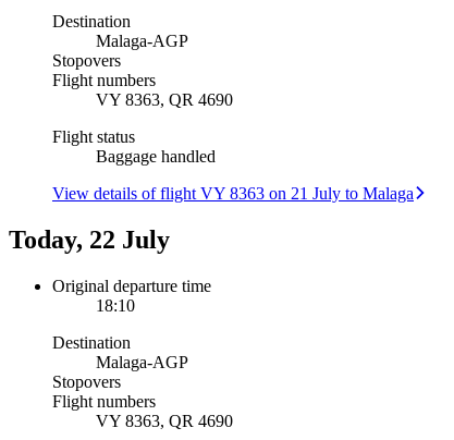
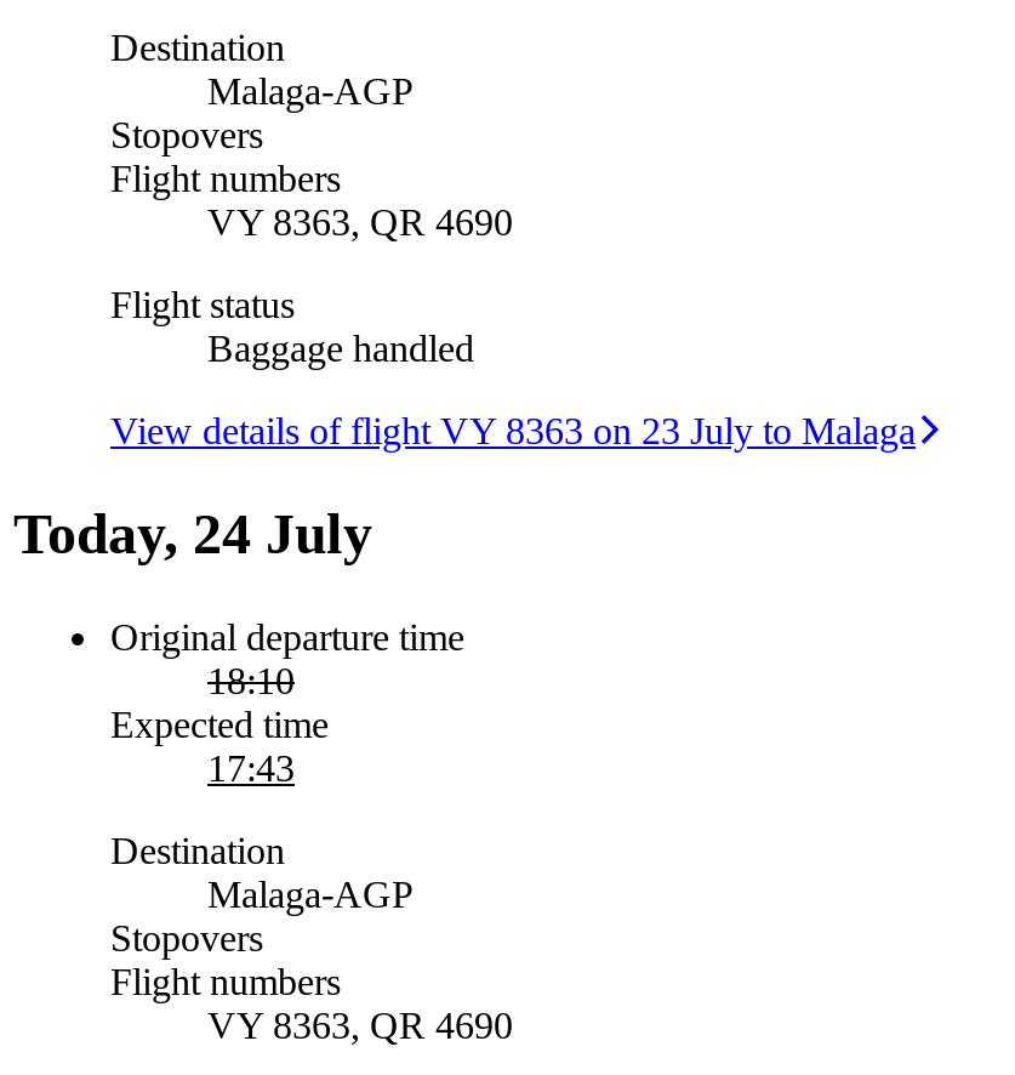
[52,184,414,202] View details of flight VY 8363 on 21 July to Malaga -> [110,409,916,451] View details of flight VY 8363 on 23 July to Malaga
[9,225,170,253] Today, 22 July -> [13,501,372,564] Today, 24 July
none -> [110,703,329,787] Expected time | 17:43

